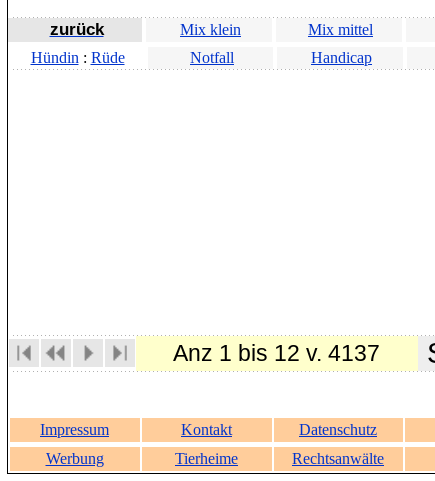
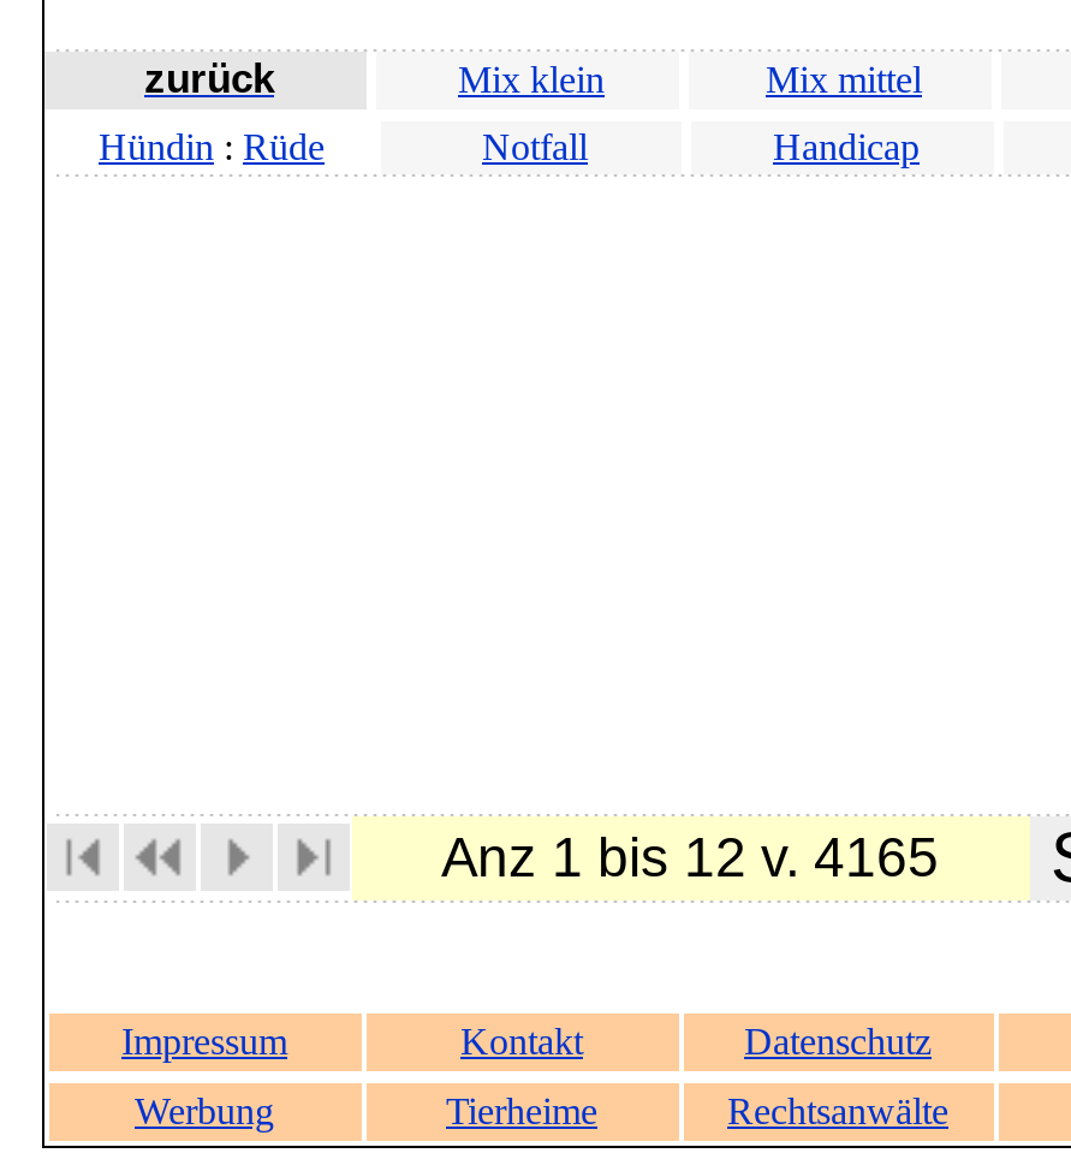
[173,340,380,366] Anz 1 bis 12 v. 4137 -> [441,826,939,888] Anz 1 bis 12 v. 4165

